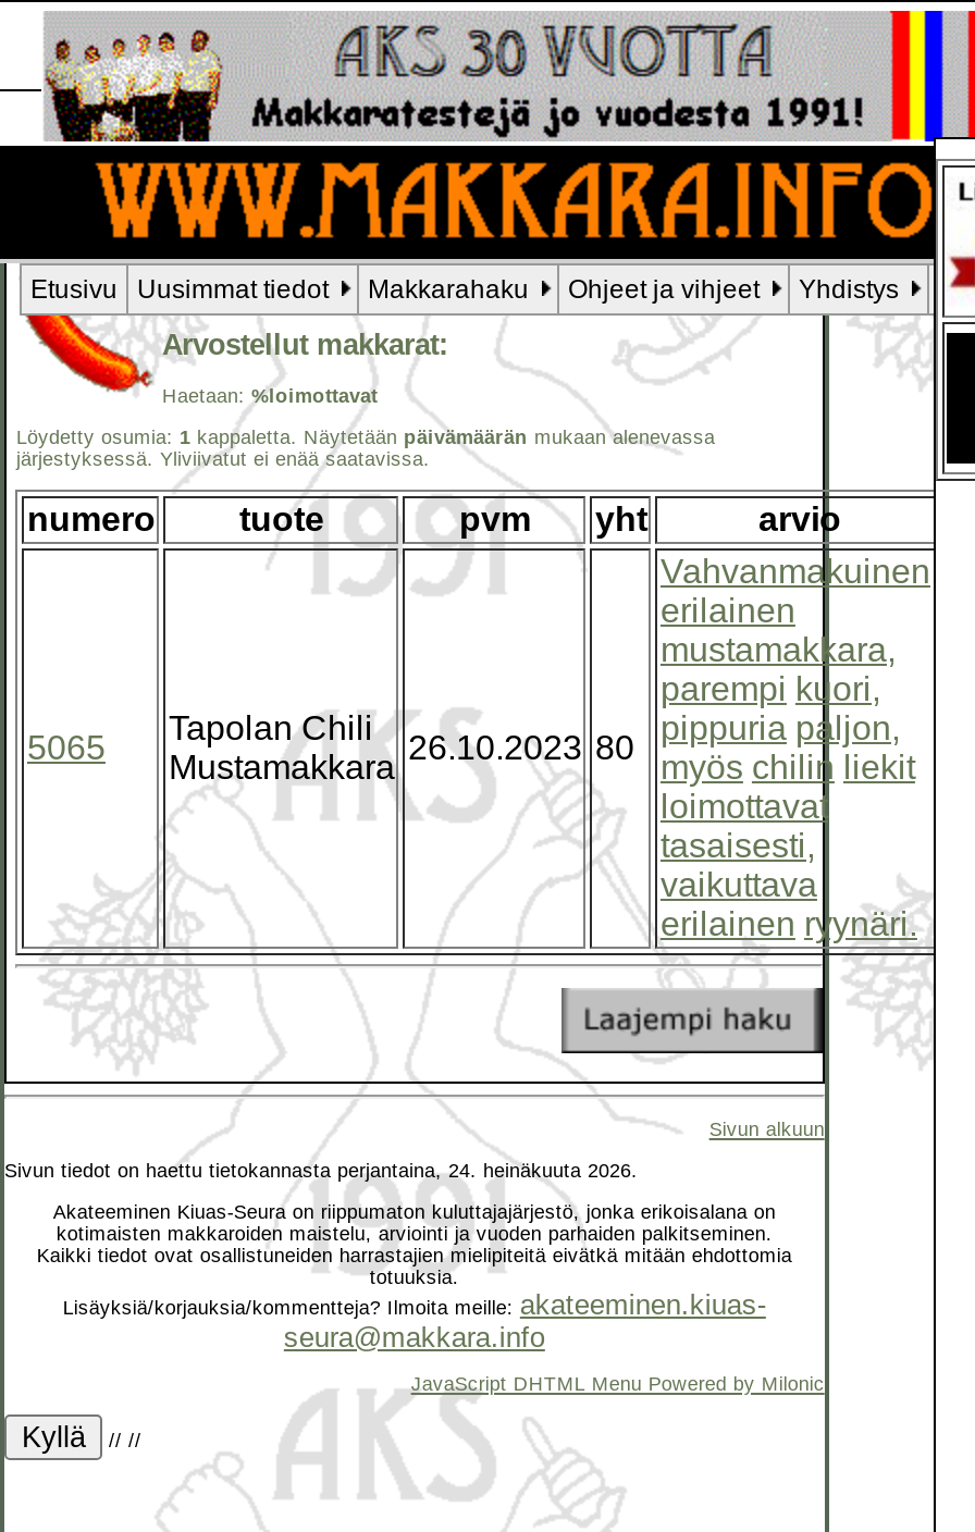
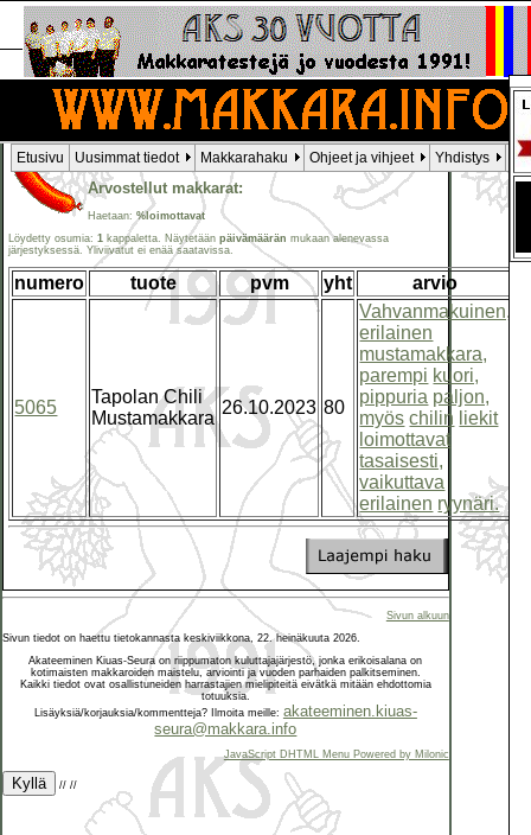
[4,1159,638,1181] Sivun tiedot on haettu tietokannasta perjantaina, 24. heinäkuuta 2026. -> [2,632,360,644] Sivun tiedot on haettu tietokannasta keskiviikkona, 22. heinäkuuta 2026.

